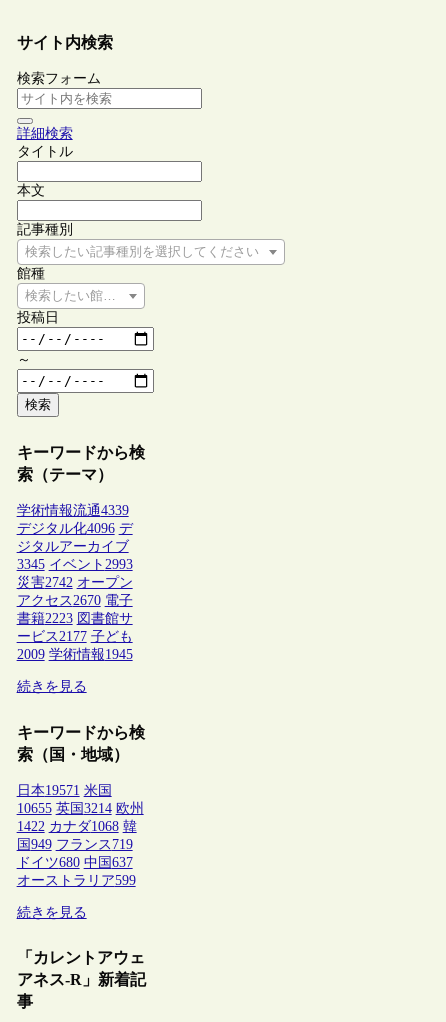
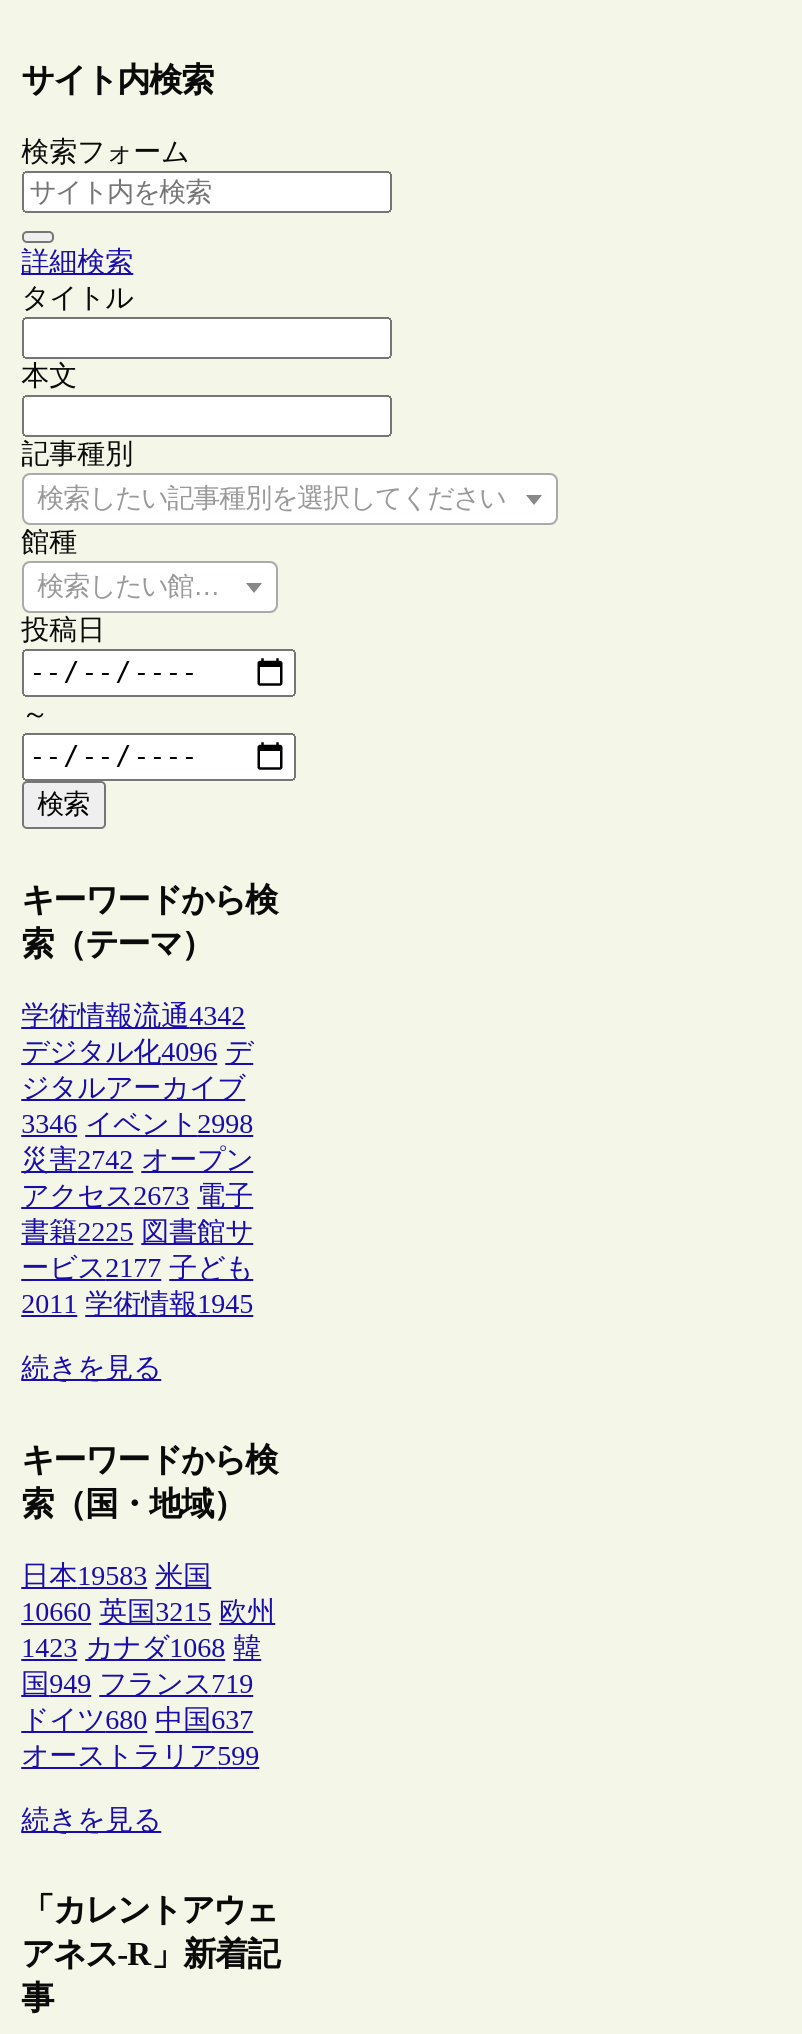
[17,503,129,518] 学術情報流通4339 -> [21,1002,245,1032] 学術情報流通4342
[17,557,133,572] 3345 イベント2993 -> [21,1110,253,1140] 3346 イベント2998
[17,593,133,608] アクセス2670 電子 -> [21,1182,253,1212] アクセス2673 電子
[17,611,133,626] 書籍2223 図書館サ -> [21,1218,253,1248] 書籍2225 図書館サ
[17,647,133,662] 2009 学術情報1945 -> [21,1290,253,1320] 2011 学術情報1945
[17,783,112,798] 日本19571 米国 -> [21,1561,211,1591] 日本19583 米国
[17,801,144,816] 10655 英国3214 欧州 -> [21,1597,275,1627] 10660 英国3215 欧州
[17,819,137,834] 1422 カナダ1068 韓 -> [21,1633,261,1663] 1423 カナダ1068 韓

